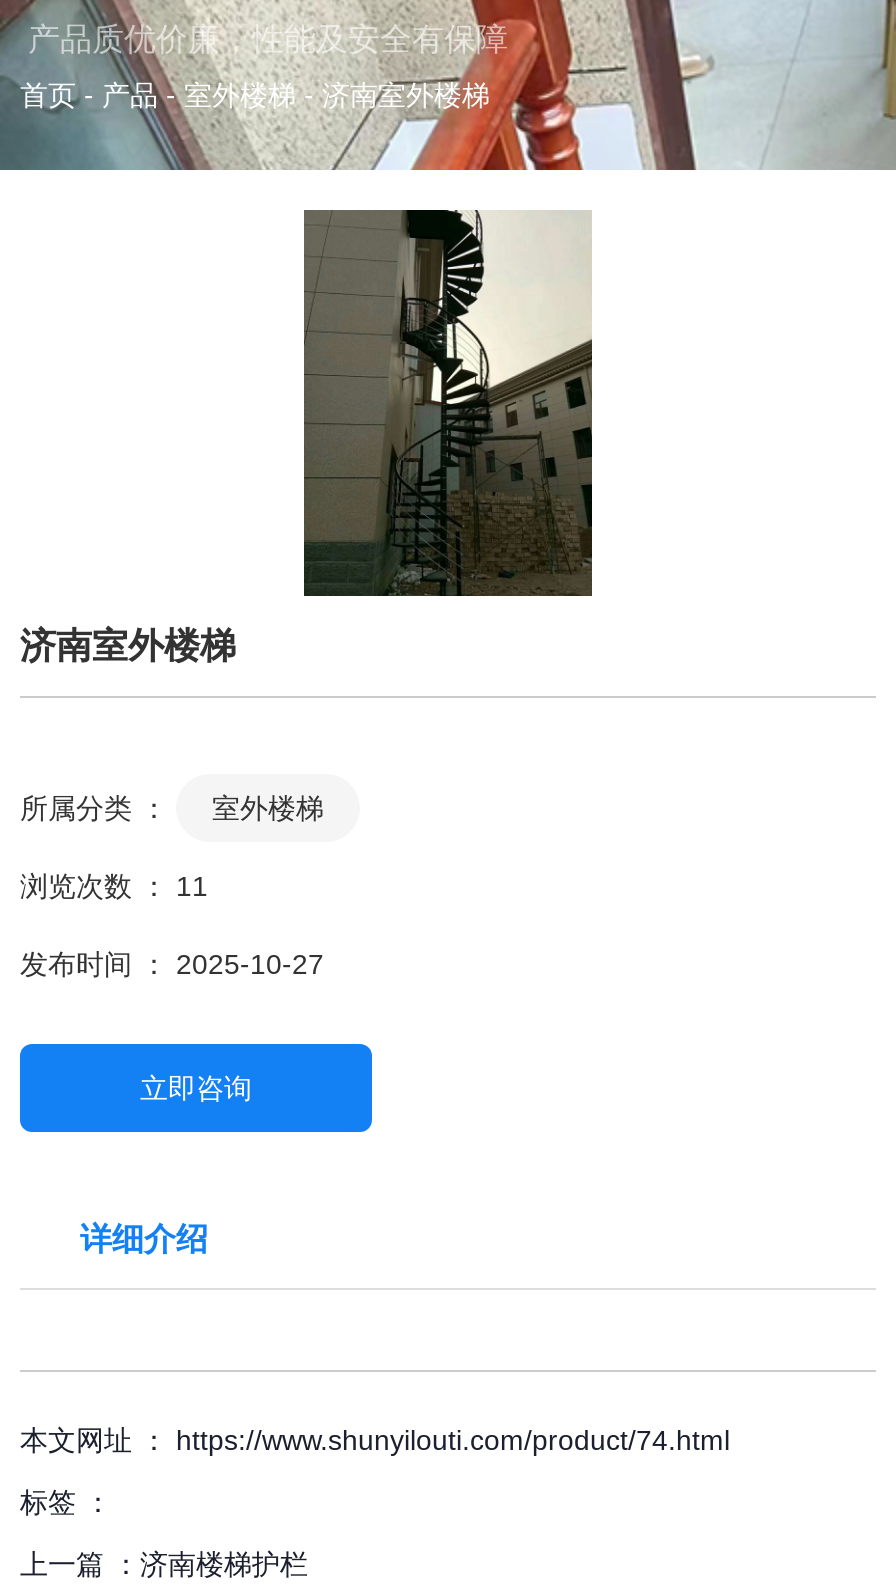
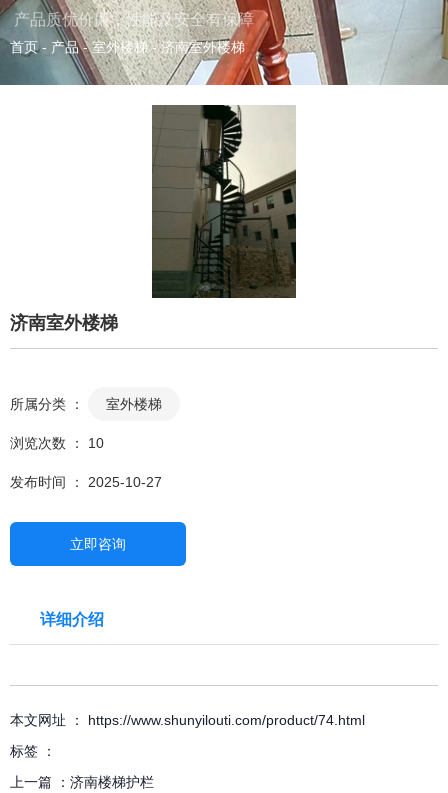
[20,870,208,902] 浏览次数 ：11 -> [10,435,104,451] 浏览次数 ：10

